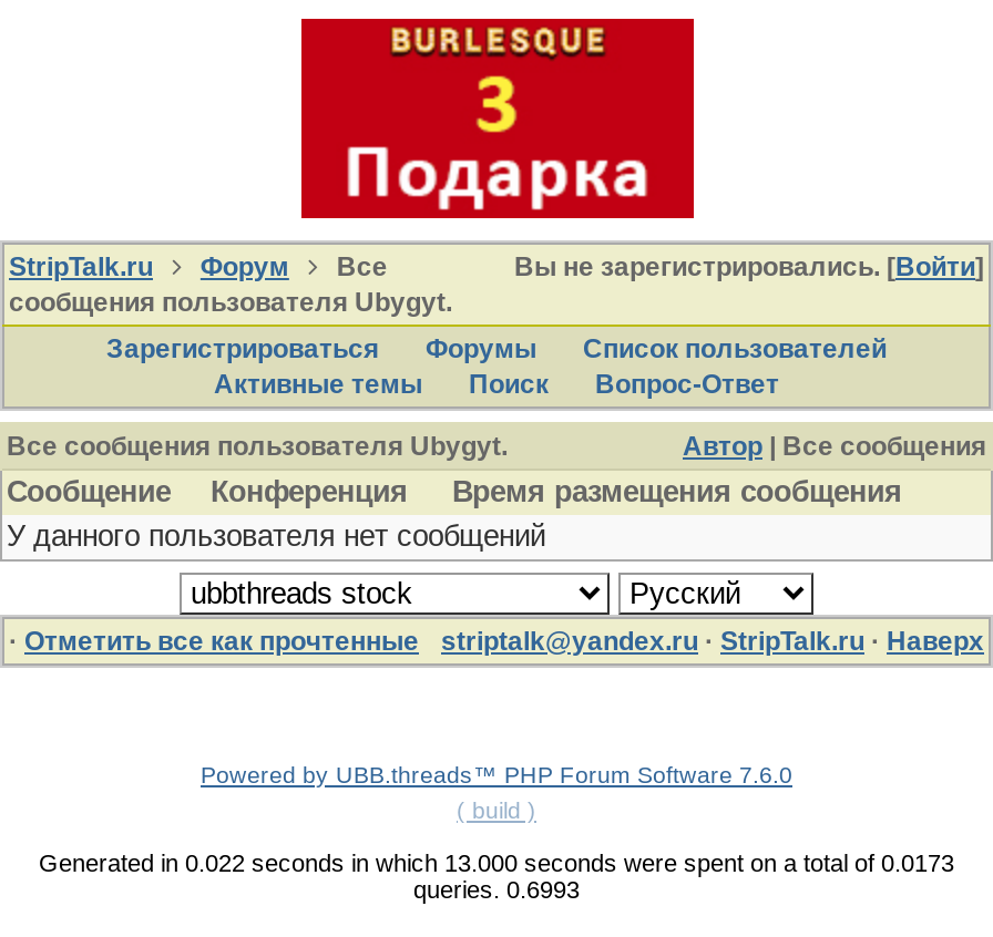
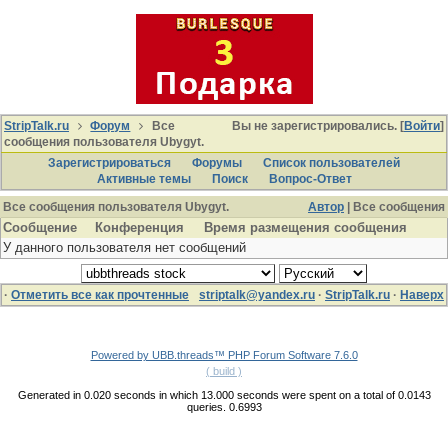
[39,850,954,876] Generated in 0.022 seconds in which 13.000 seconds were spent on a total of 0.0173 -> [17,389,430,401] Generated in 0.020 seconds in which 13.000 seconds were spent on a total of 0.0143

